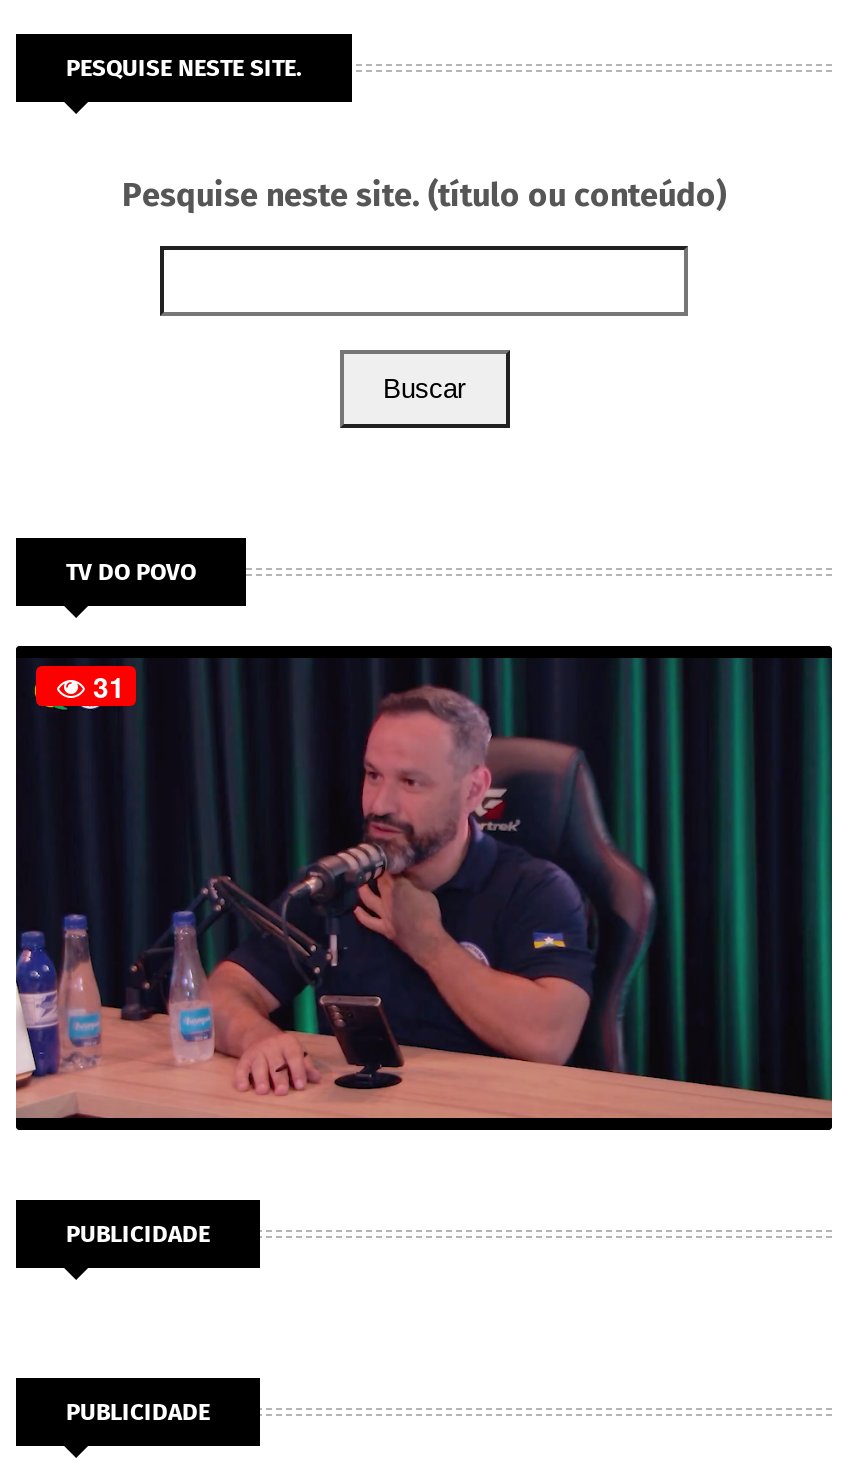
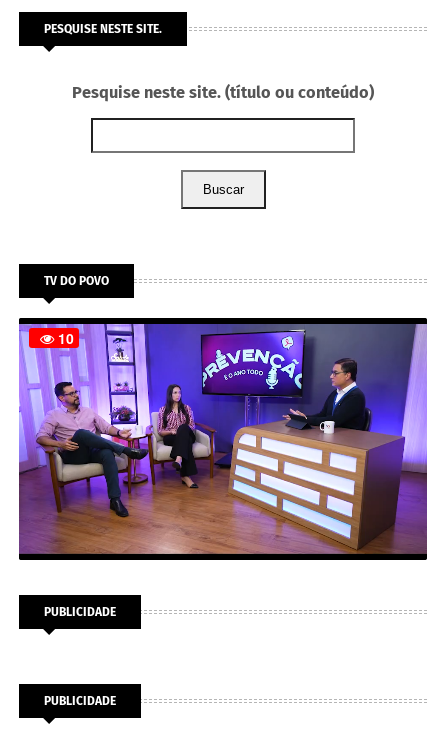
[14,658,834,1118] [image] -> [18,323,428,554] [image]

